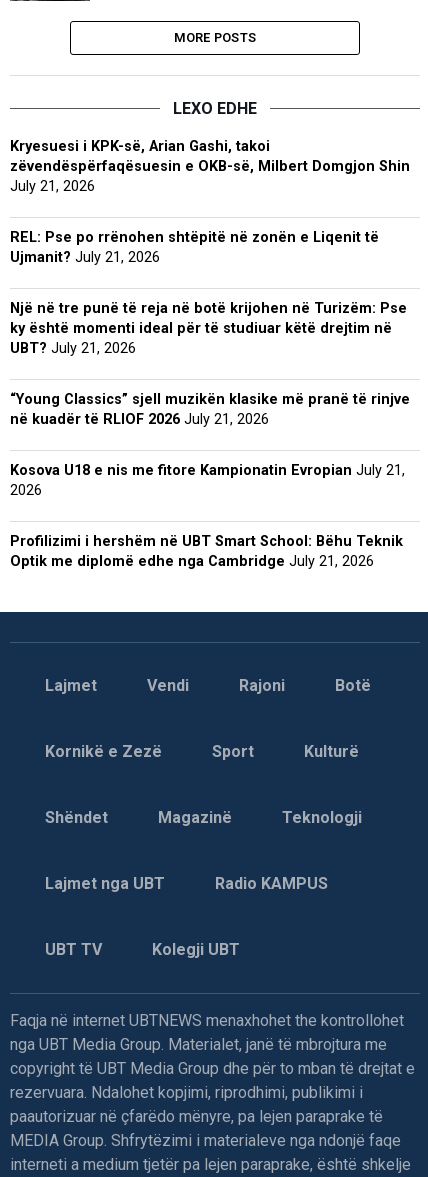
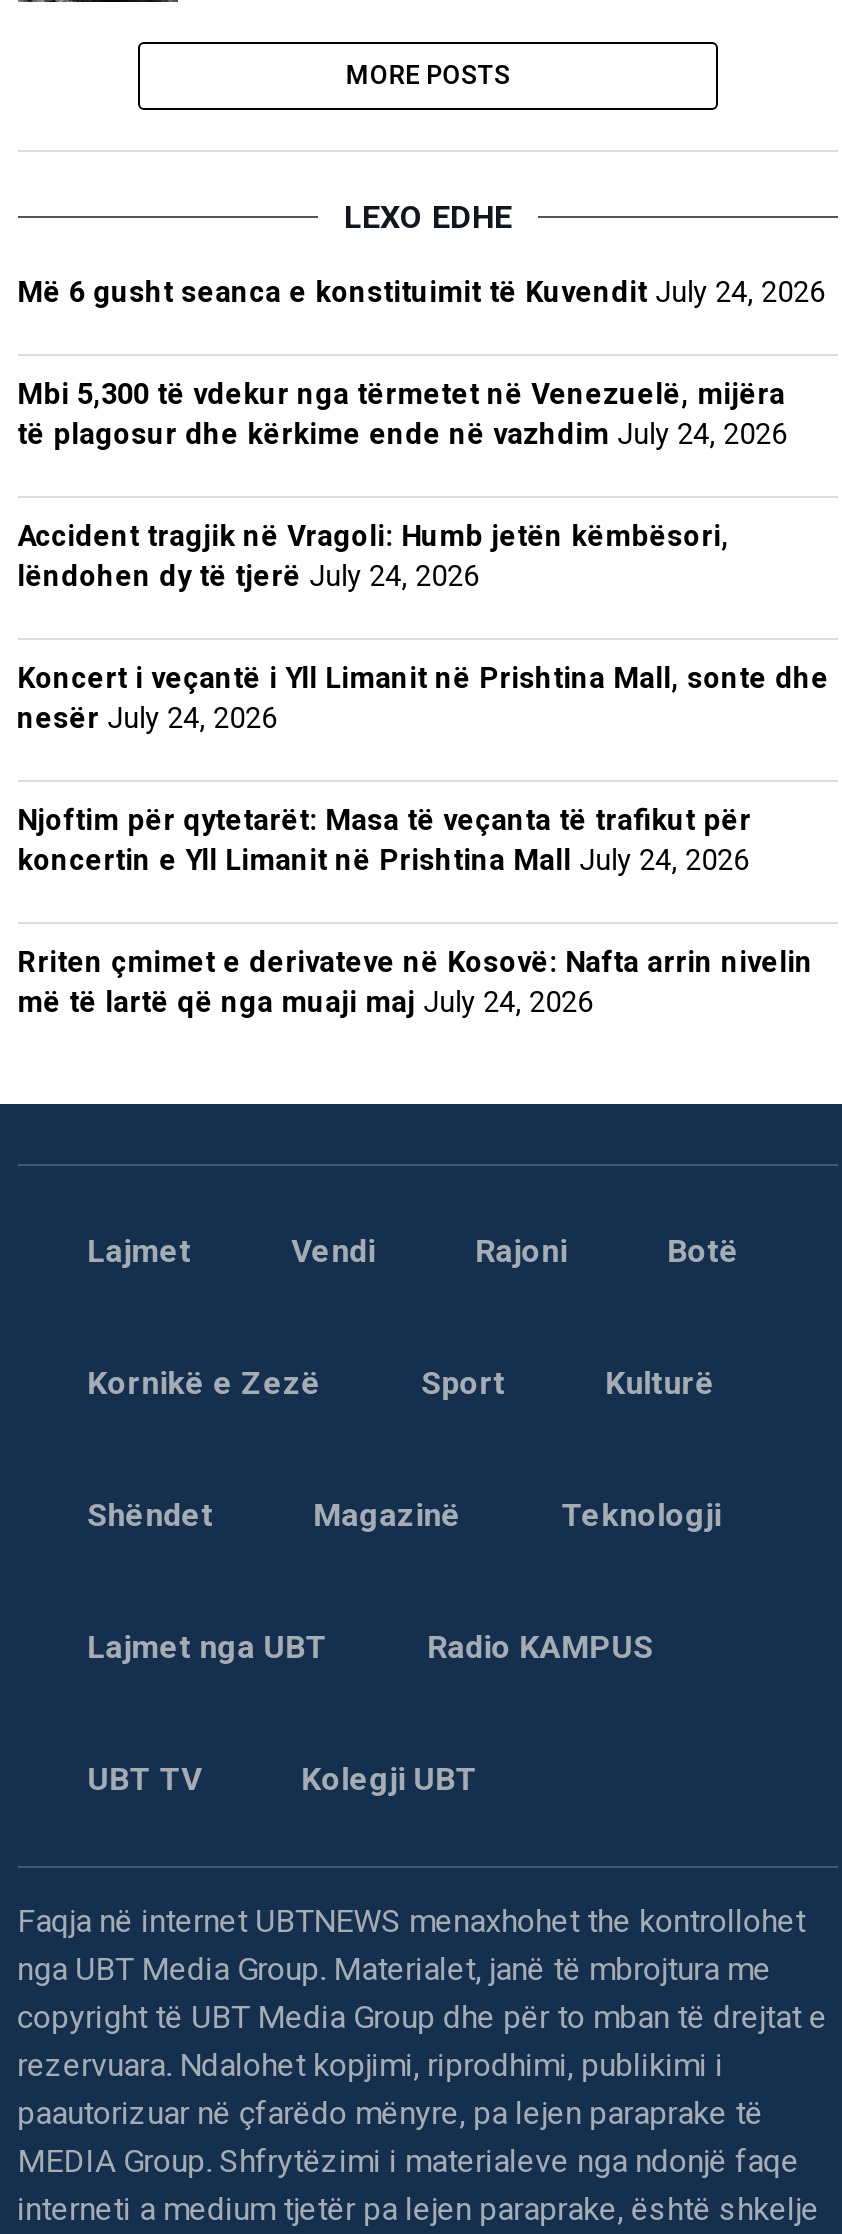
[10,138,410,195] Kryesuesi i KPK-së, Arian Gashi, takoi | zëvendëspërfaqësuesin e OKB-së, Milbert Domgjon Shin | July 21, 2026 -> [17,277,825,311] Më 6 gusht seanca e konstituimit të Kuvendit July 24, 2026
[10,229,379,266] REL: Pse po rrënohen shtëpitë në zonën e Liqenit të | Ujmanit? July 21, 2026 -> [17,379,787,453] Mbi 5,300 të vdekur nga tërmetet në Venezuelë, mijëra | të plagosur dhe kërkime ende në vazhdim July 24, 2026
[10,300,407,357] Një në tre punë të reja në botë krijohen në Turizëm: Pse | ky është momenti ideal për të studiuar këtë drejtim në | UBT? July 21, 2026 -> [17,521,729,595] Accident tragjik në Vragoli: Humb jetën këmbësori, | lëndohen dy të tjerë July 24, 2026
[10,391,410,428] “Young Classics” sjell muzikën klasike më pranë të rinjve | në kuadër të RLIOF 2026 July 21, 2026 -> [17,663,829,737] Koncert i veçantë i Yll Limanit në Prishtina Mall, sonte dhe | nesër July 24, 2026
[10,462,405,499] Kosova U18 e nis me fitore Kampionatin Evropian July 21, | 2026 -> [17,805,751,879] Njoftim për qytetarët: Masa të veçanta të trafikut për | koncertin e Yll Limanit në Prishtina Mall July 24, 2026
[10,533,403,570] Profilizimi i hershëm në UBT Smart School: Bëhu Teknik | Optik me diplomë edhe nga Cambridge July 21, 2026 -> [17,947,813,1021] Rriten çmimet e derivateve në Kosovë: Nafta arrin nivelin | më të lartë që nga muaji maj July 24, 2026

